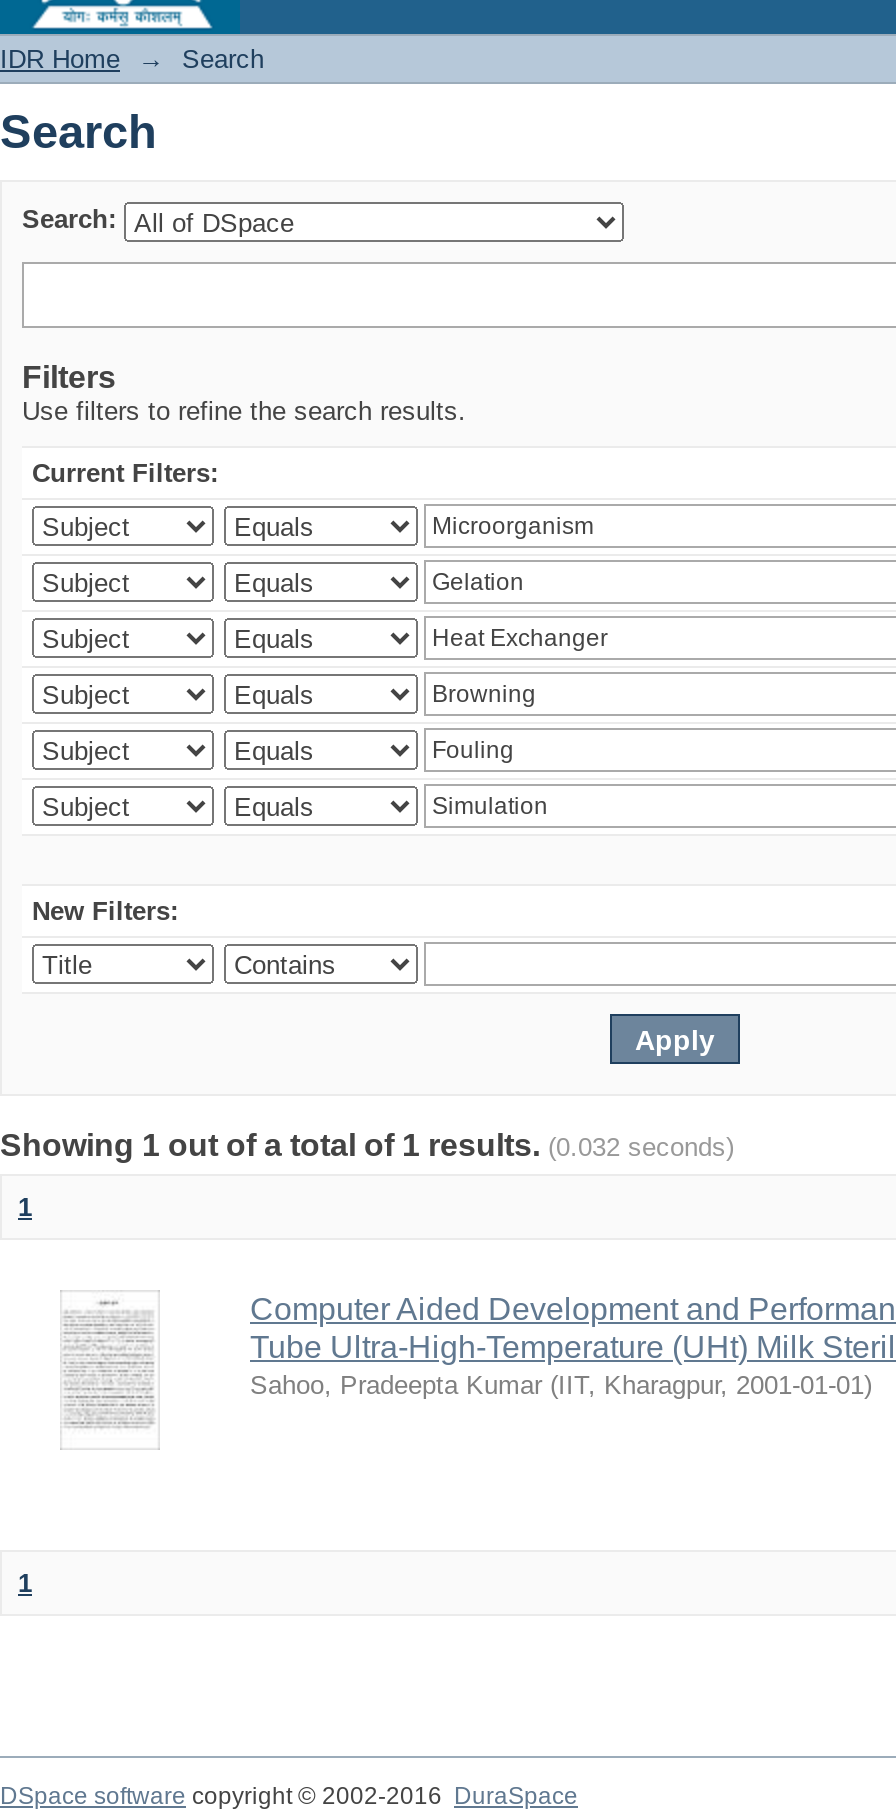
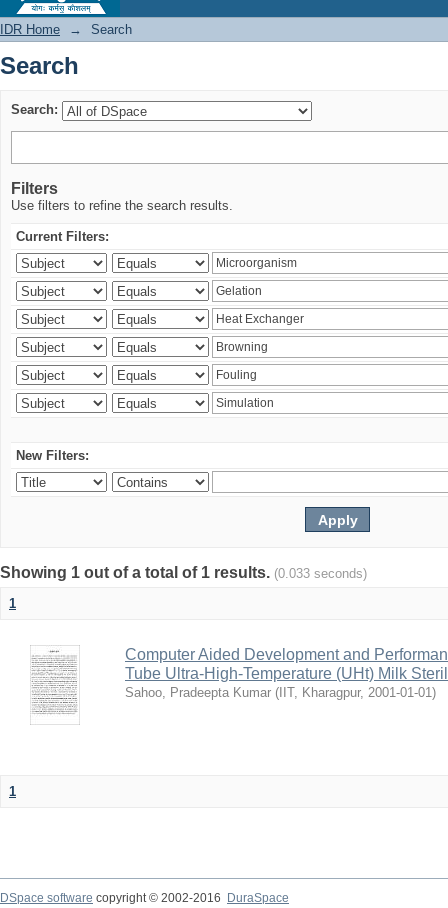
[0,1128,734,1162] Showing 1 out of a total of 1 results. (0.032 seconds) -> [0,564,367,581] Showing 1 out of a total of 1 results. (0.033 seconds)

